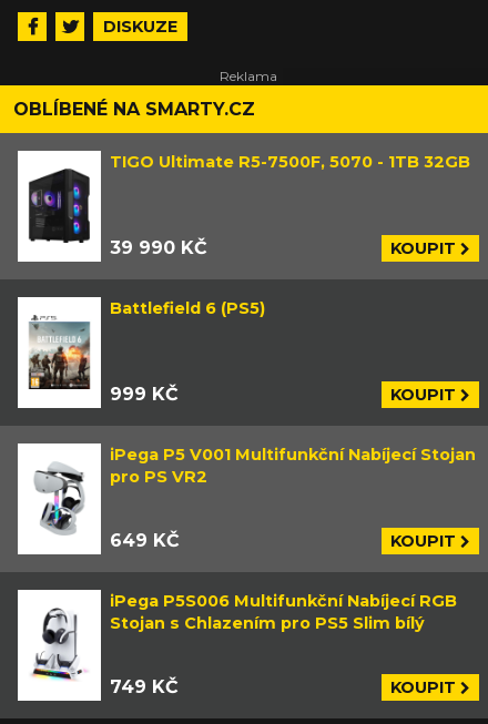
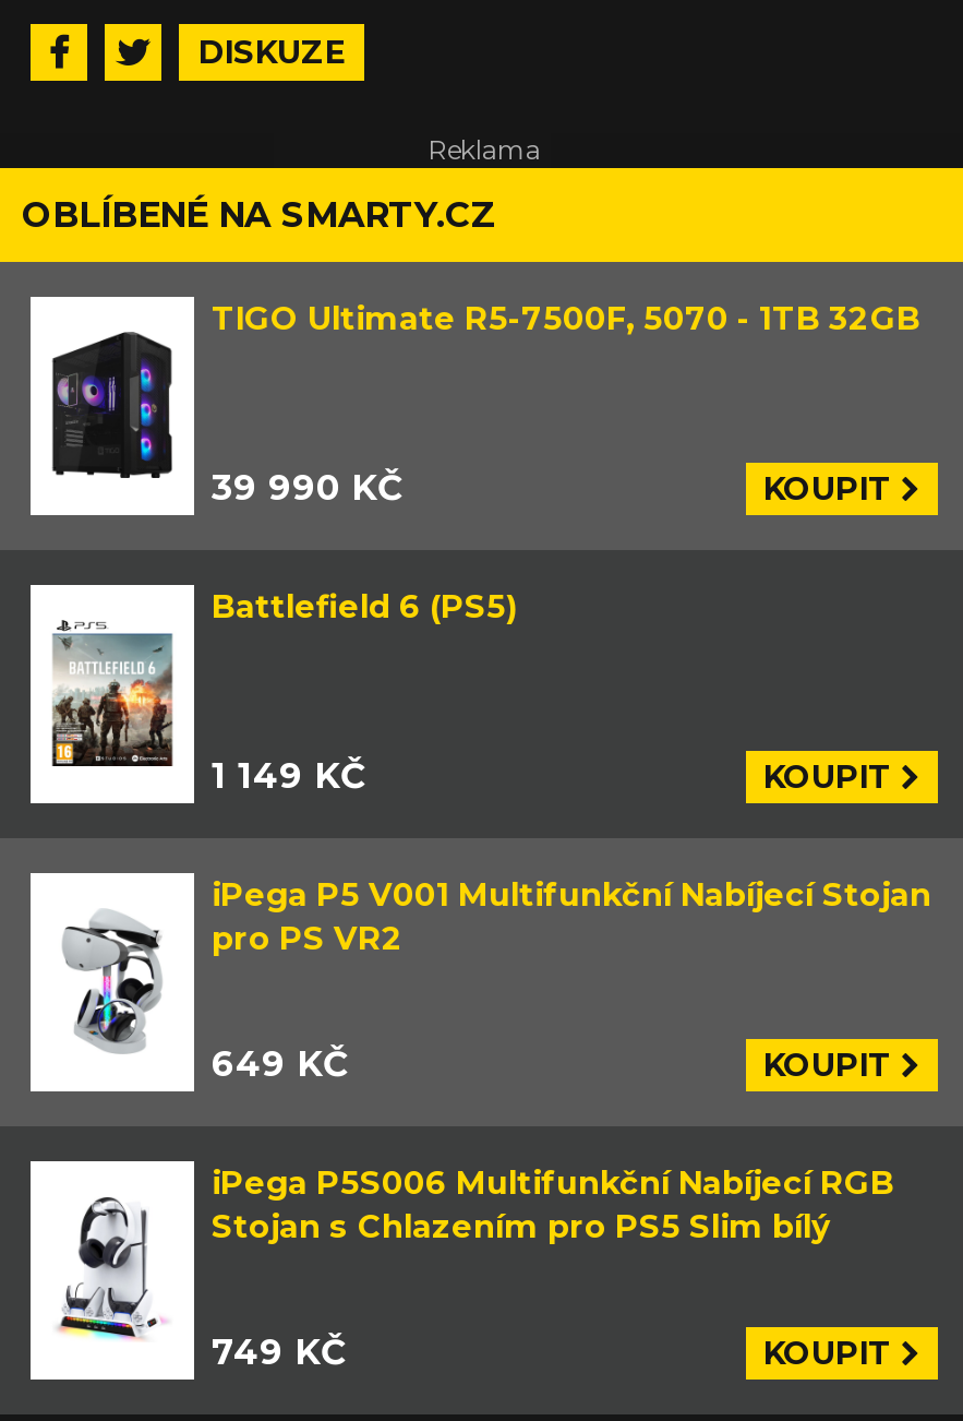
[110,383,179,404] 999 KČ -> [212,755,366,796] 1 149 KČ

